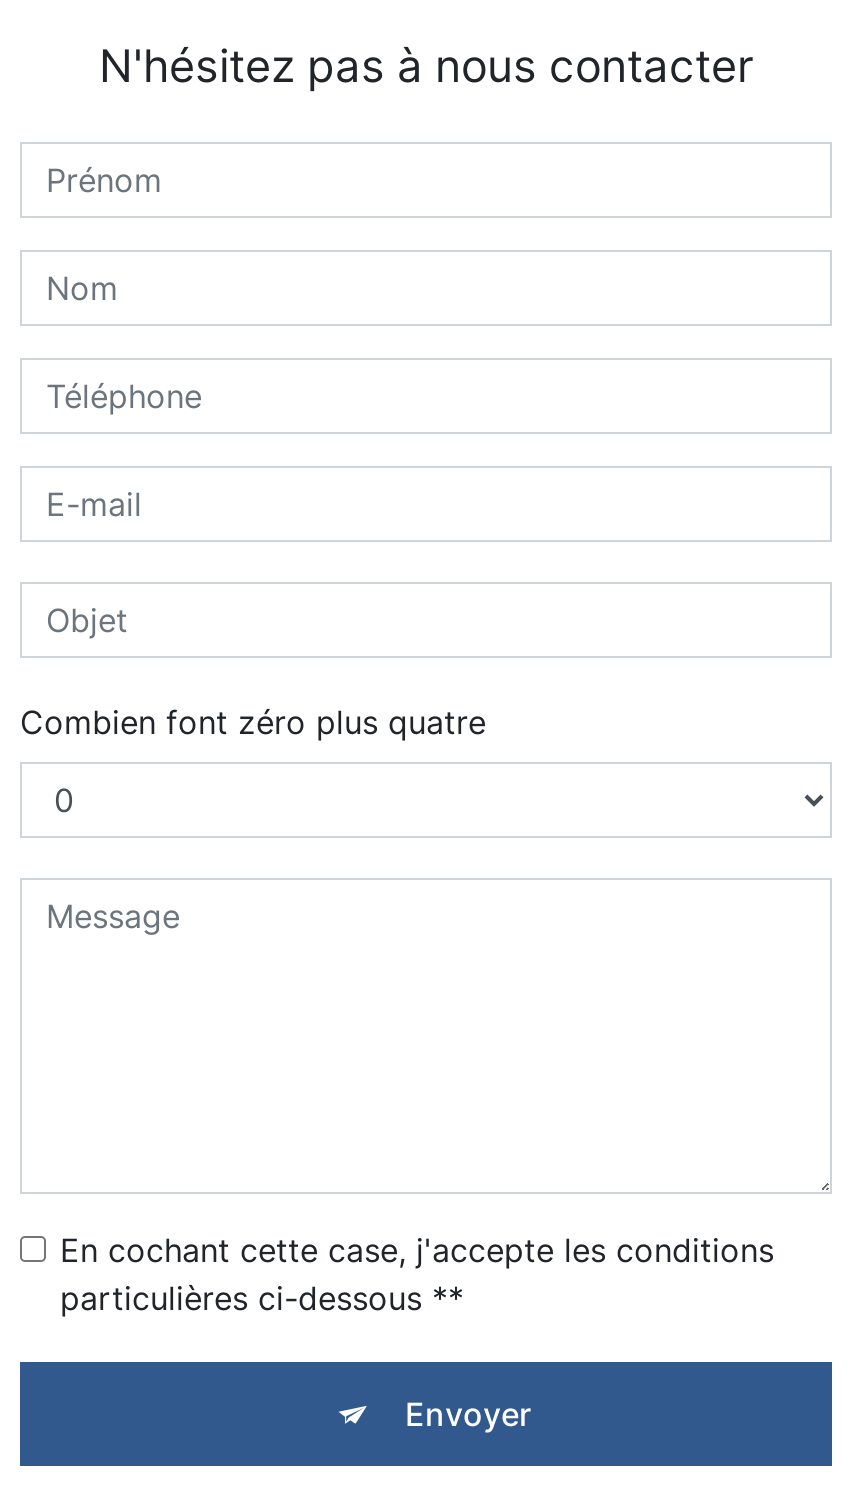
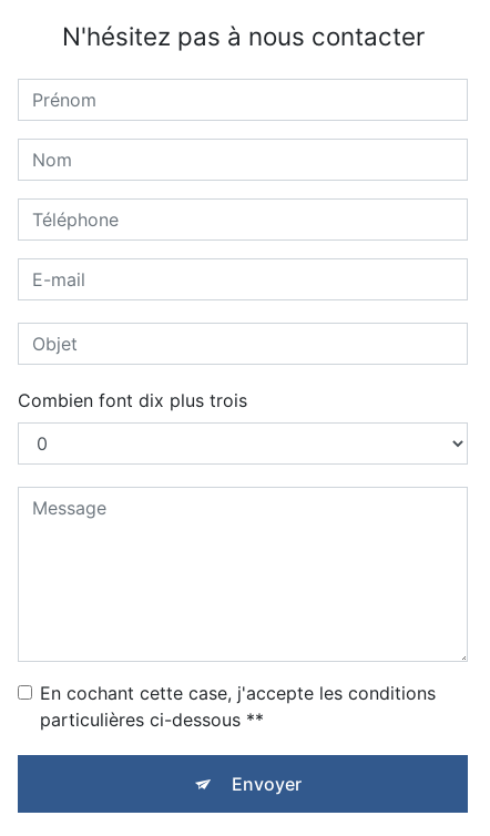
[20,703,486,743] Combien font zéro plus quatre -> [18,390,247,412] Combien font dix plus trois

